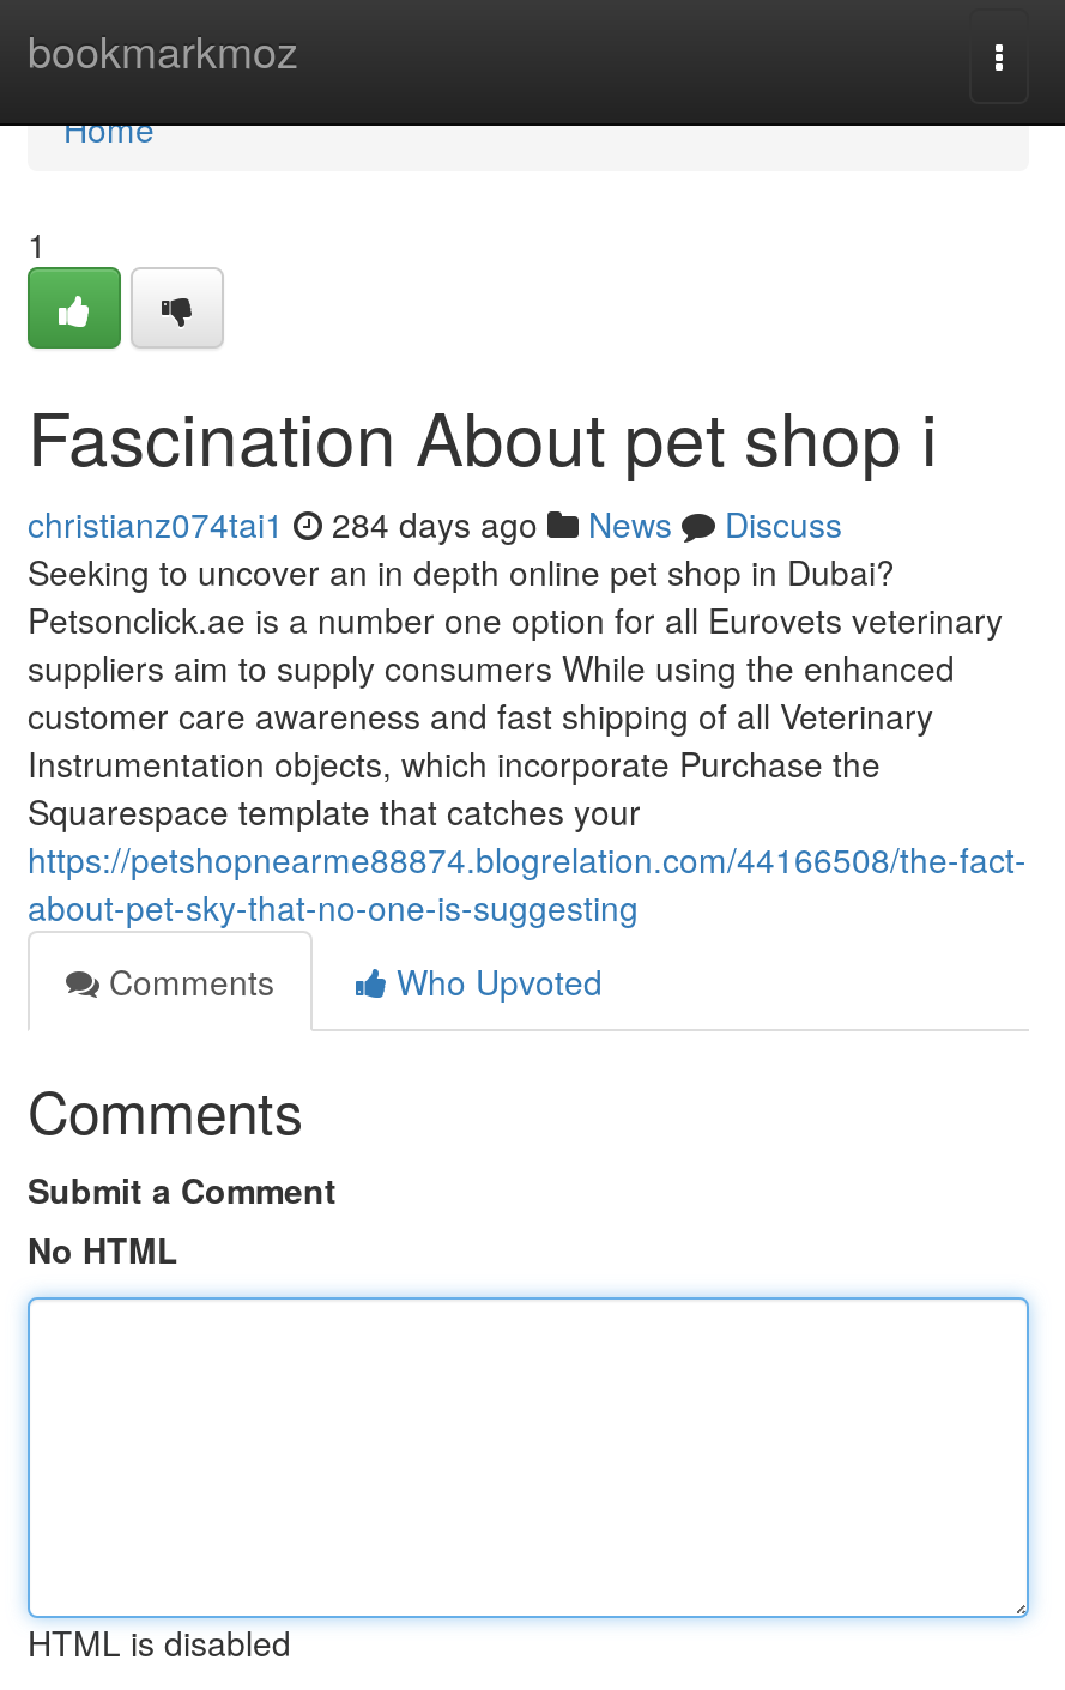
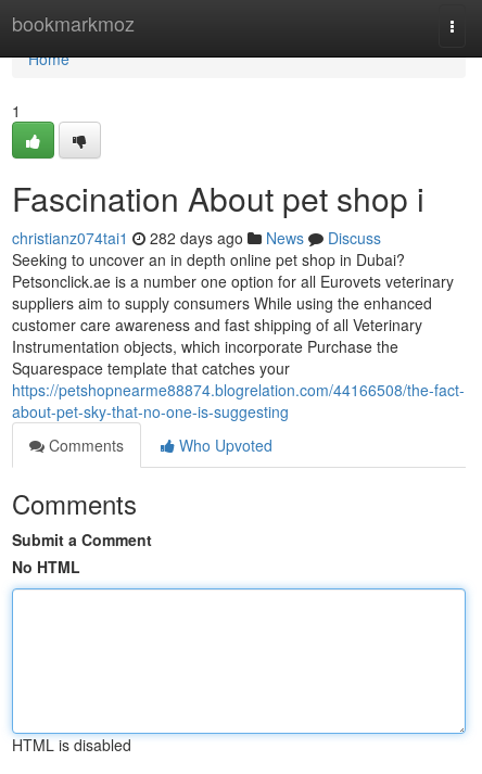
[28,499,842,547] christianz074tai1 284 days ago News Discuss -> [12,227,381,249] christianz074tai1 282 days ago News Discuss

